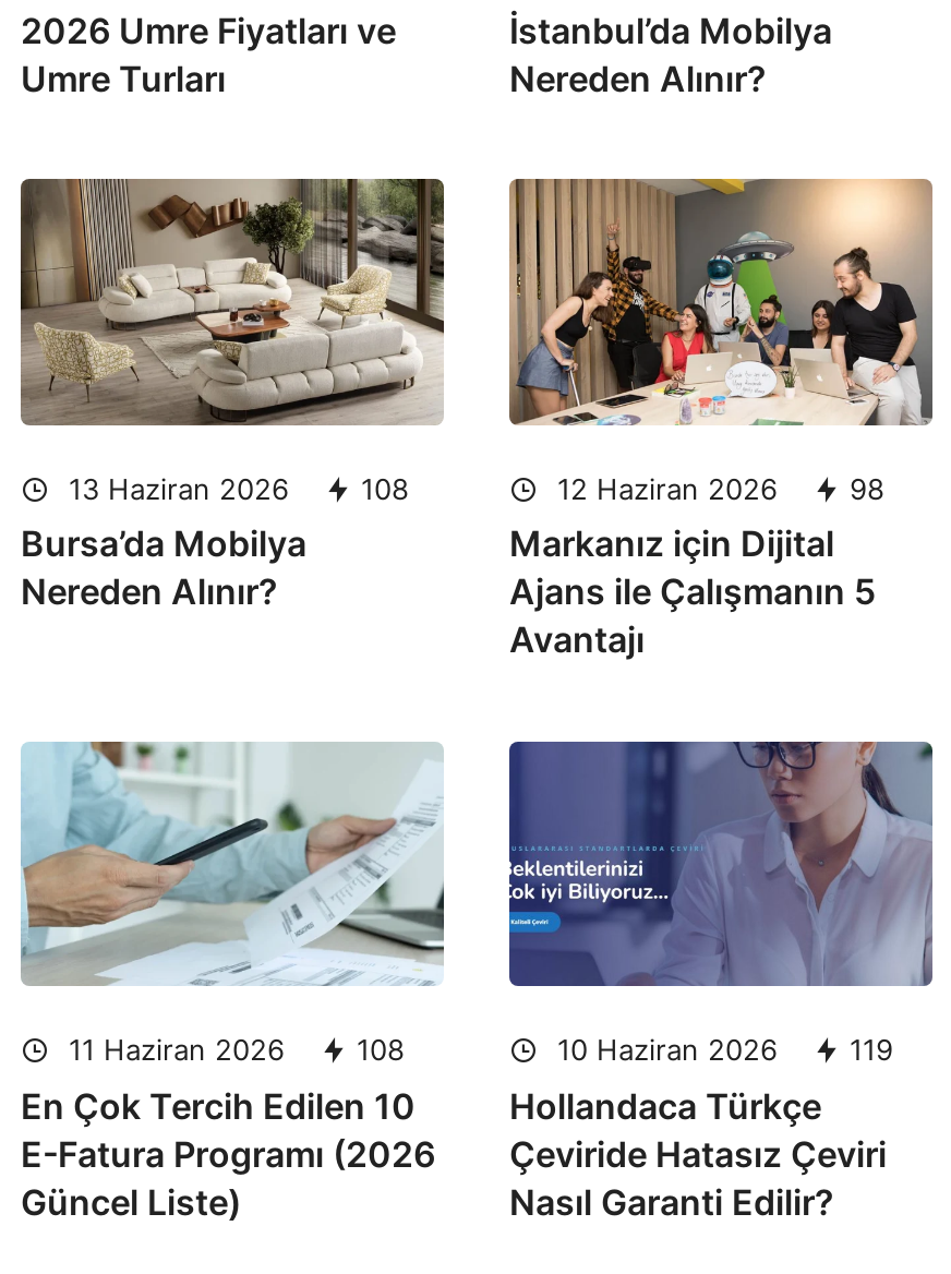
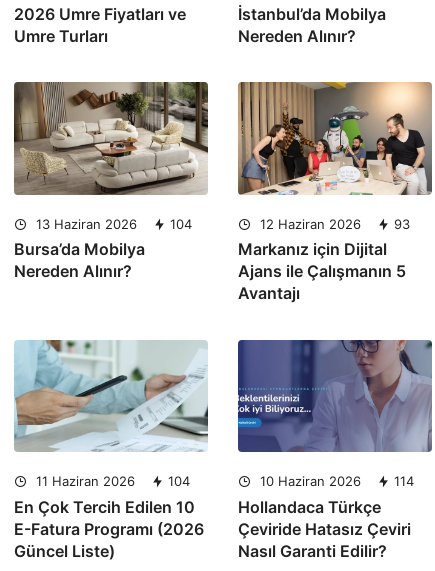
[60,470,409,505] 13 Haziran 2026 108 -> [32,215,192,231] 13 Haziran 2026 104
[549,470,884,505] 12 Haziran 2026 98 -> [256,215,410,231] 12 Haziran 2026 93
[60,1032,405,1067] 11 Haziran 2026 108 -> [32,473,190,489] 11 Haziran 2026 104
[549,1032,893,1067] 10 Haziran 2026 119 -> [256,473,414,489] 10 Haziran 2026 114

